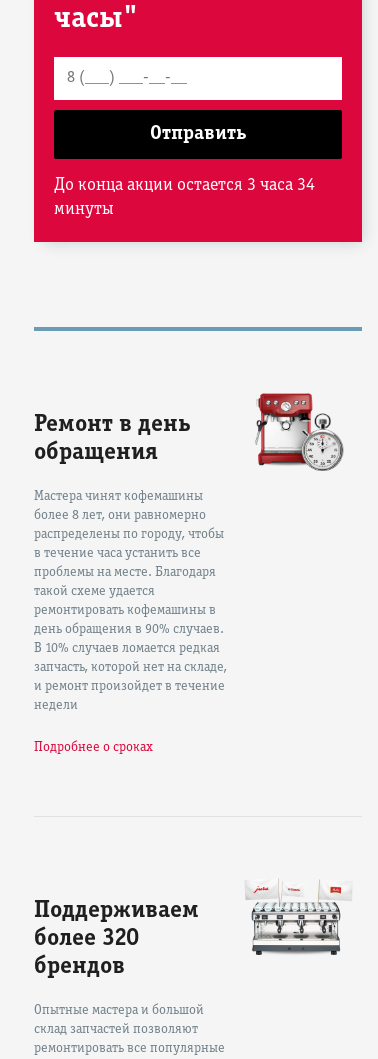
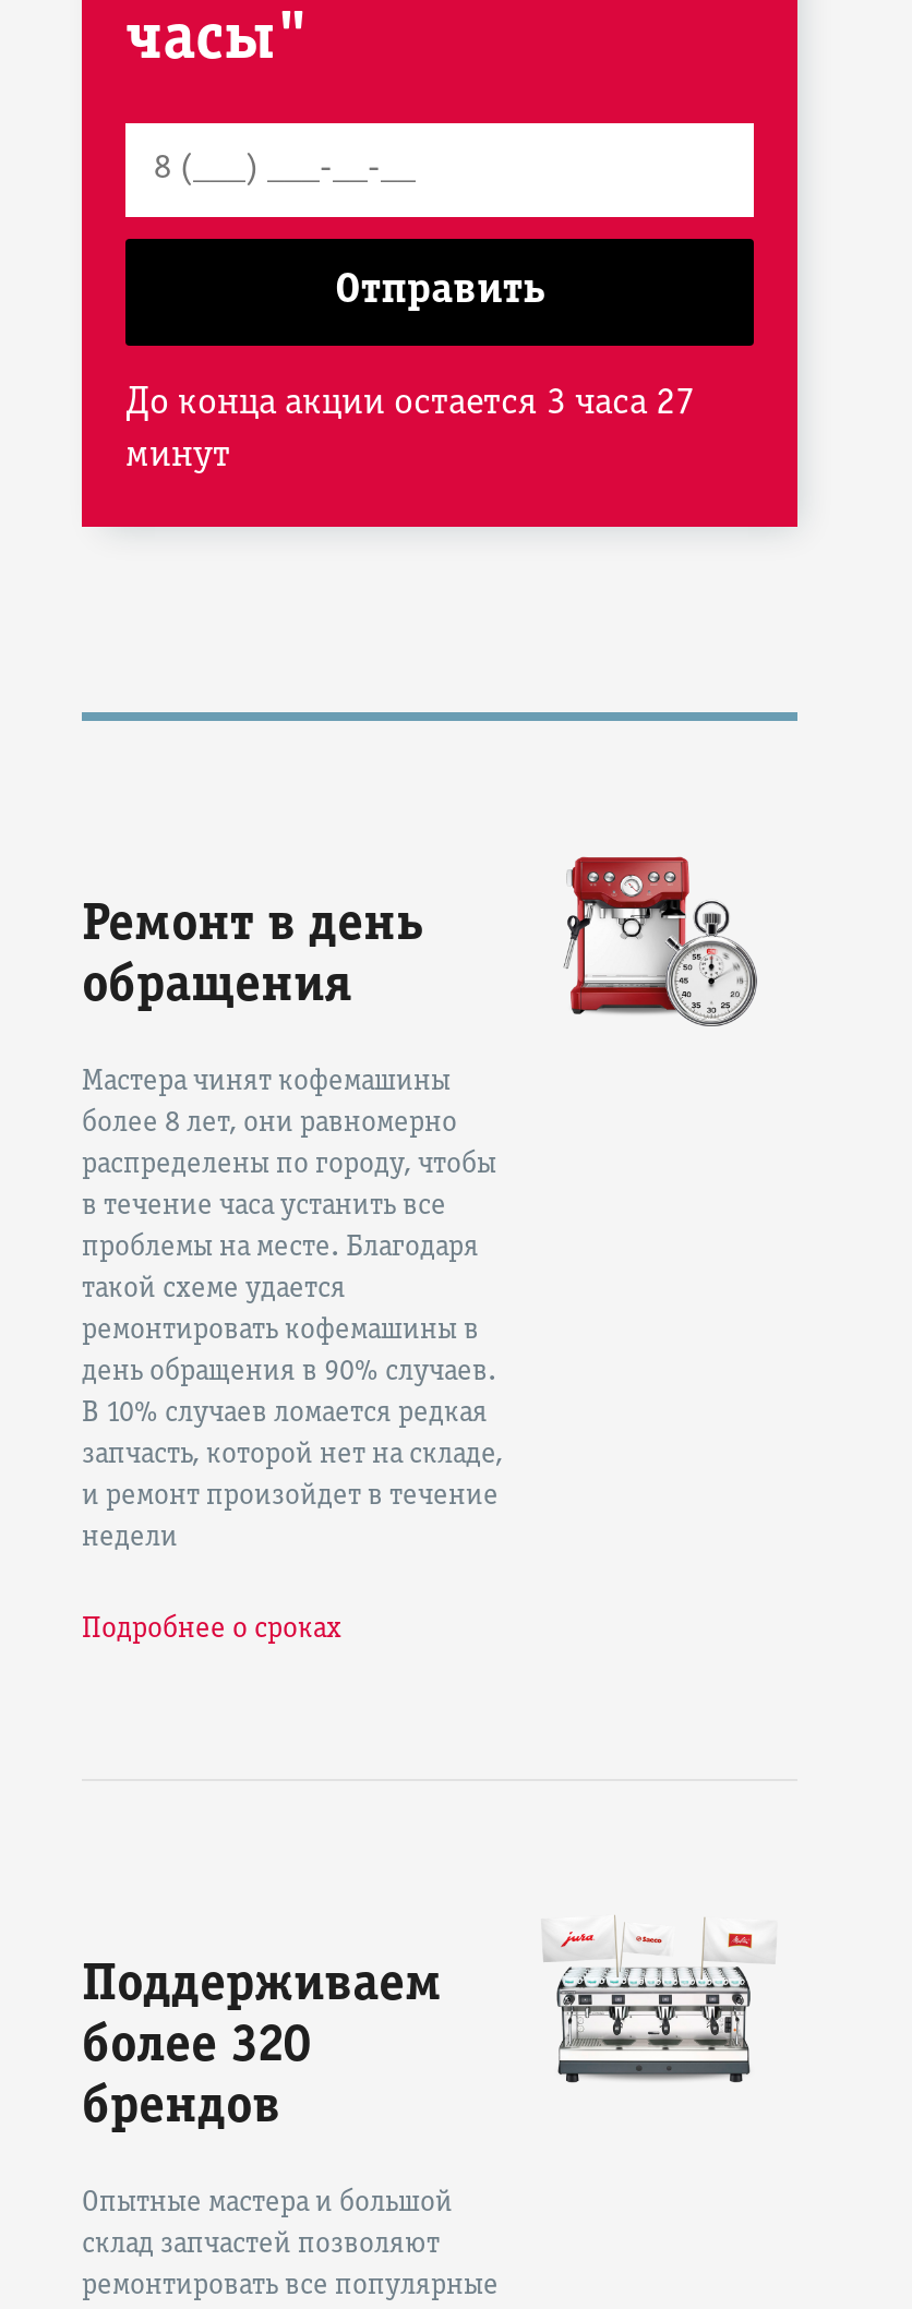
[54,177,315,218] До конца акции остается 3 часа 34 | минуты -> [125,385,695,474] До конца акции остается 3 часа 27 | минут

